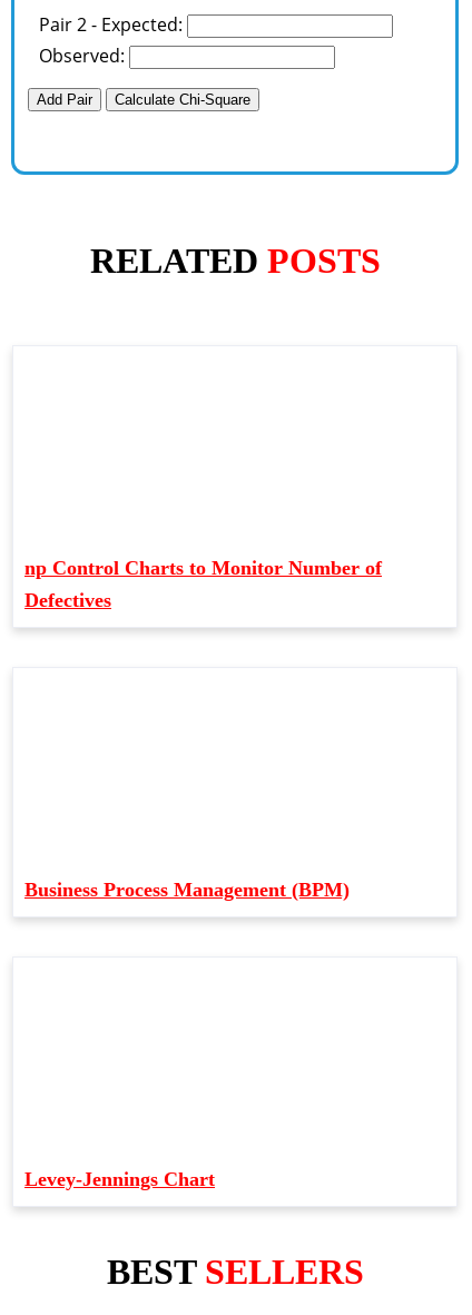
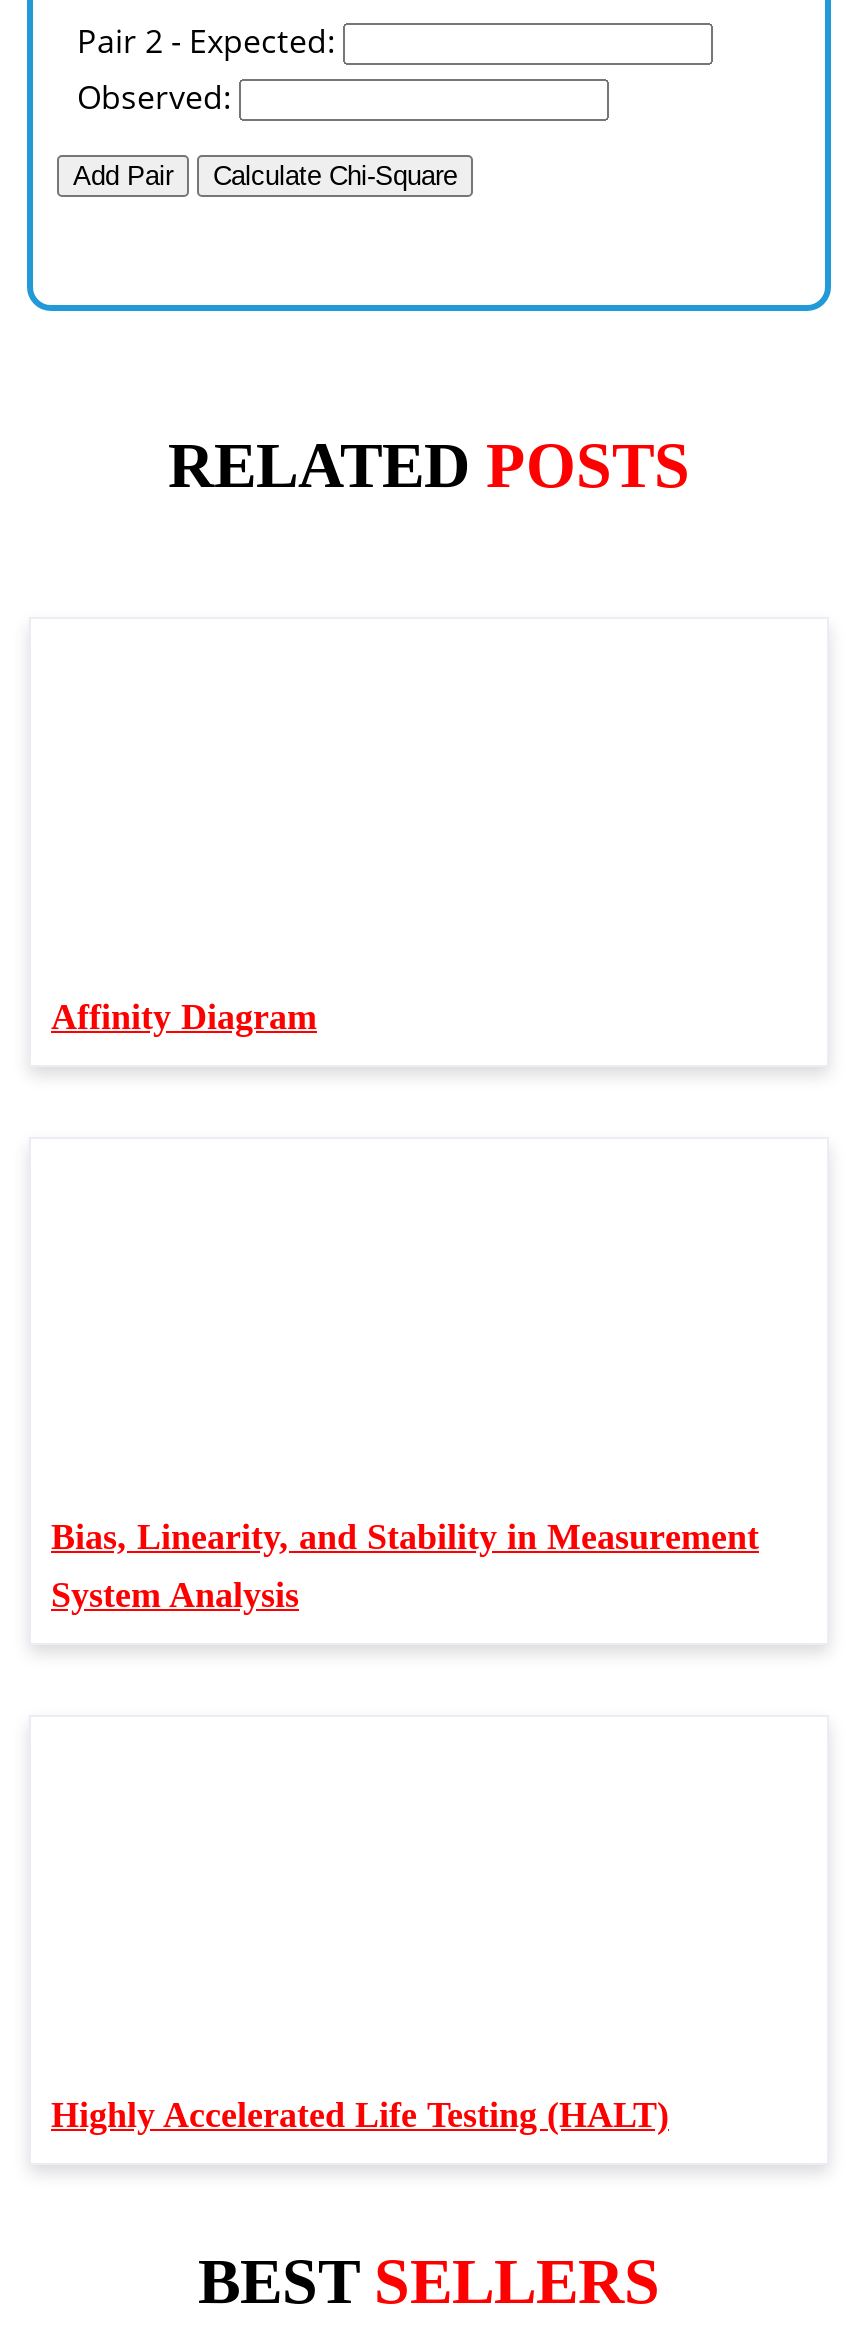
[24,557,382,612] np Control Charts to Monitor Number of | Defectives -> [51,997,317,1037] Affinity Diagram
[24,879,350,901] Business Process Management (BPM) -> [51,1517,759,1615] Bias, Linearity, and Stability in Measurement | System Analysis
[24,1168,215,1191] Levey-Jennings Chart -> [51,2095,669,2135] Highly Accelerated Life Testing (HALT)

